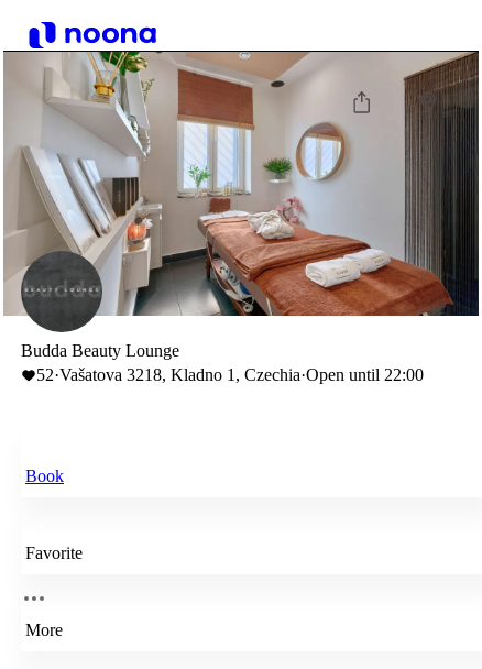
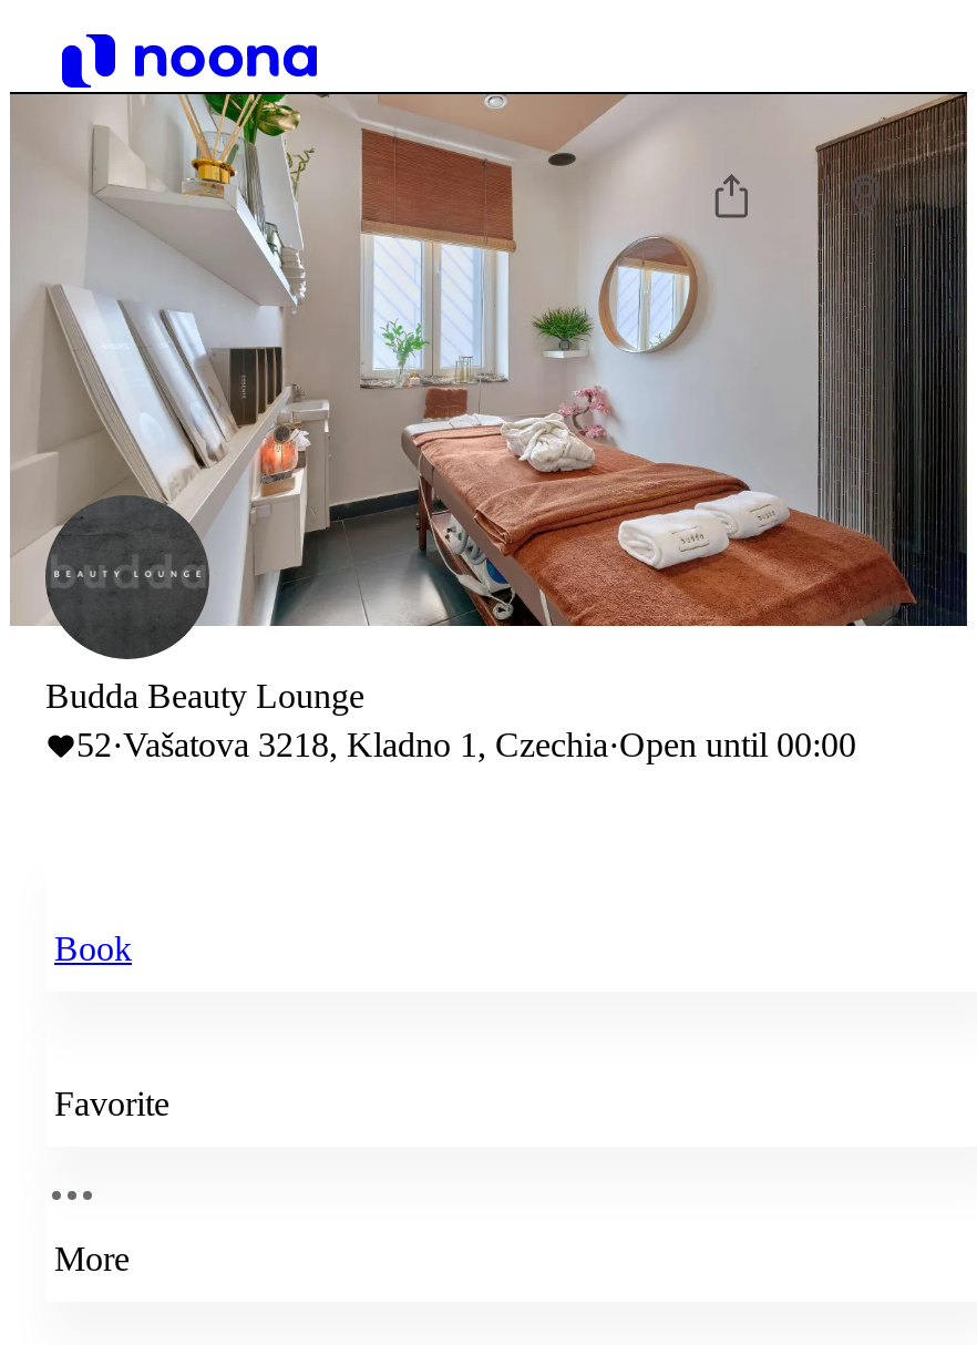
[36,365,424,384] 52·Vašatova 3218, Kladno 1, Czechia·Open until 22:00 -> [76,726,856,763] 52·Vašatova 3218, Kladno 1, Czechia·Open until 00:00

